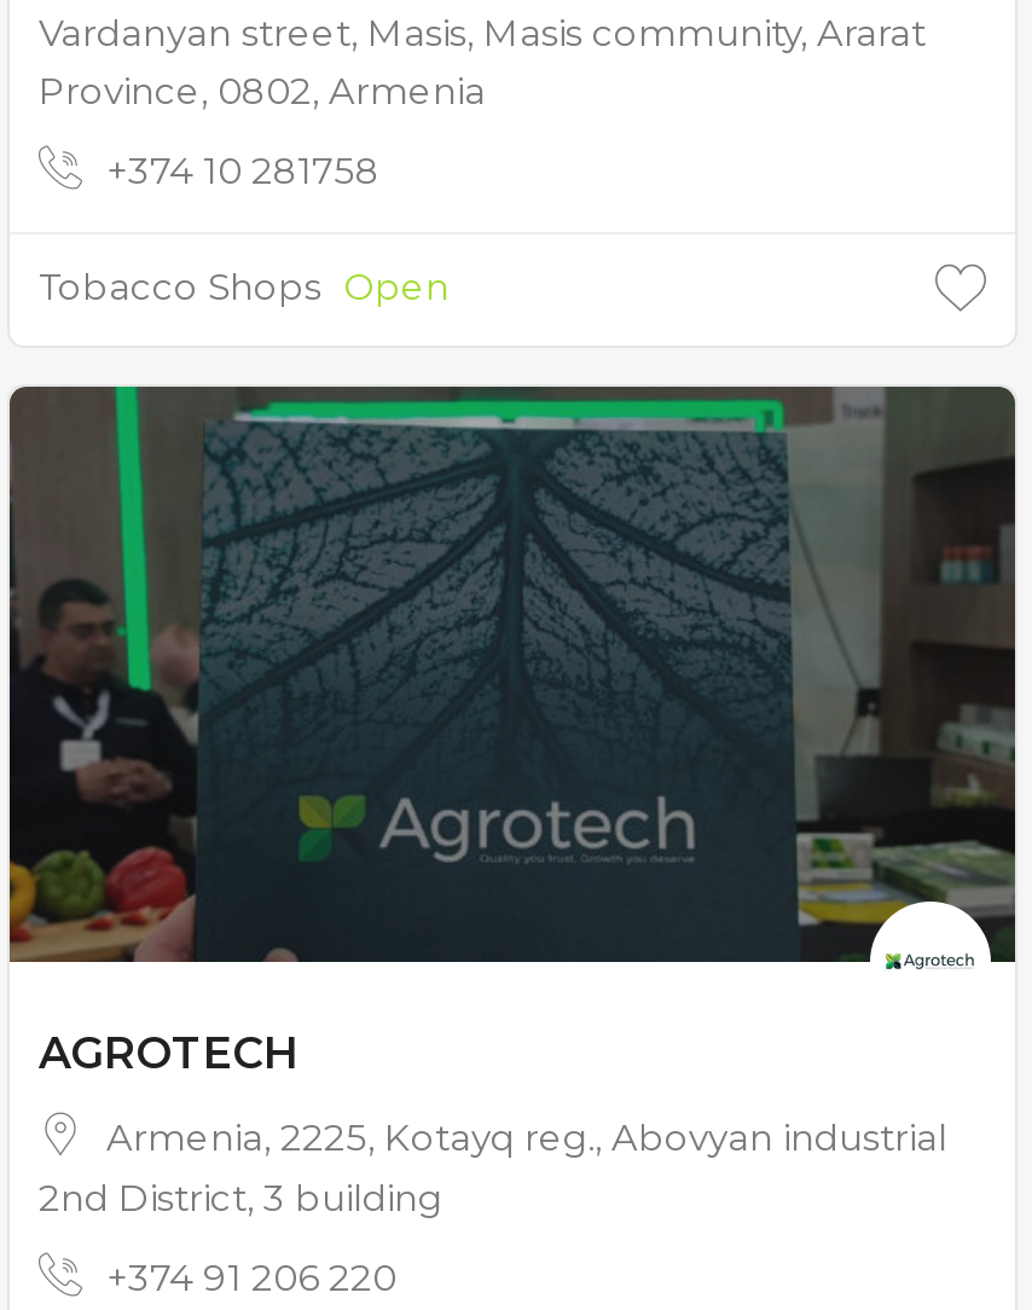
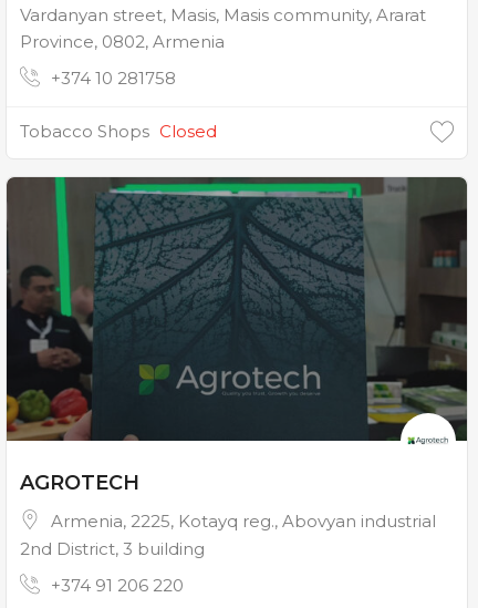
[39,263,450,309] Tobacco Shops Open -> [20,121,217,142] Tobacco Shops Closed

